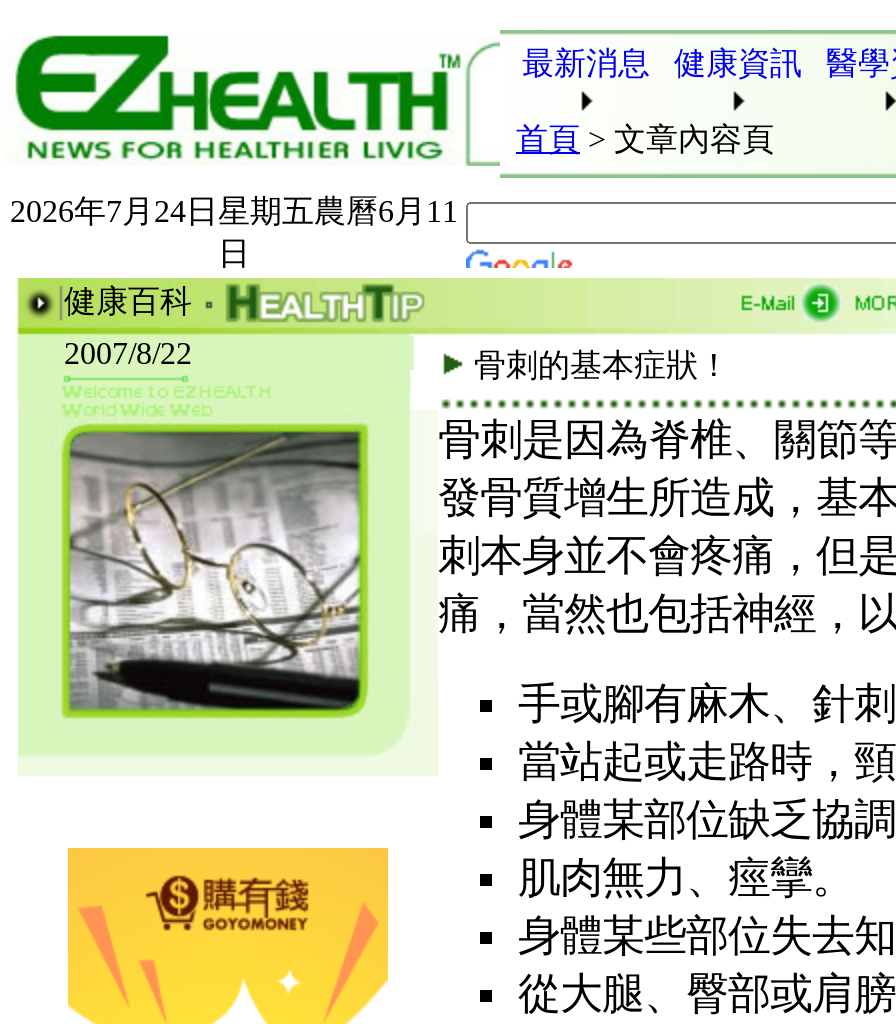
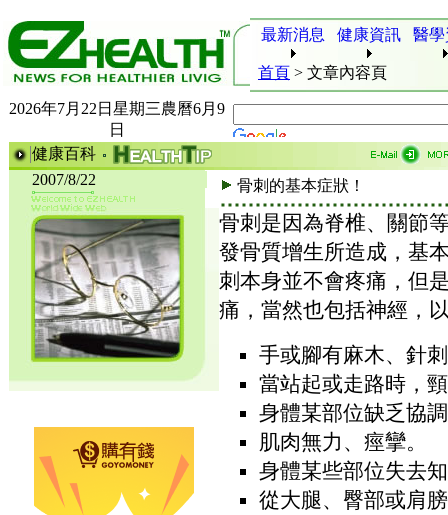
[10,194,458,228] 2026年7月24日星期五農曆6月11 -> [9,100,225,117] 2026年7月22日星期三農曆6月9

